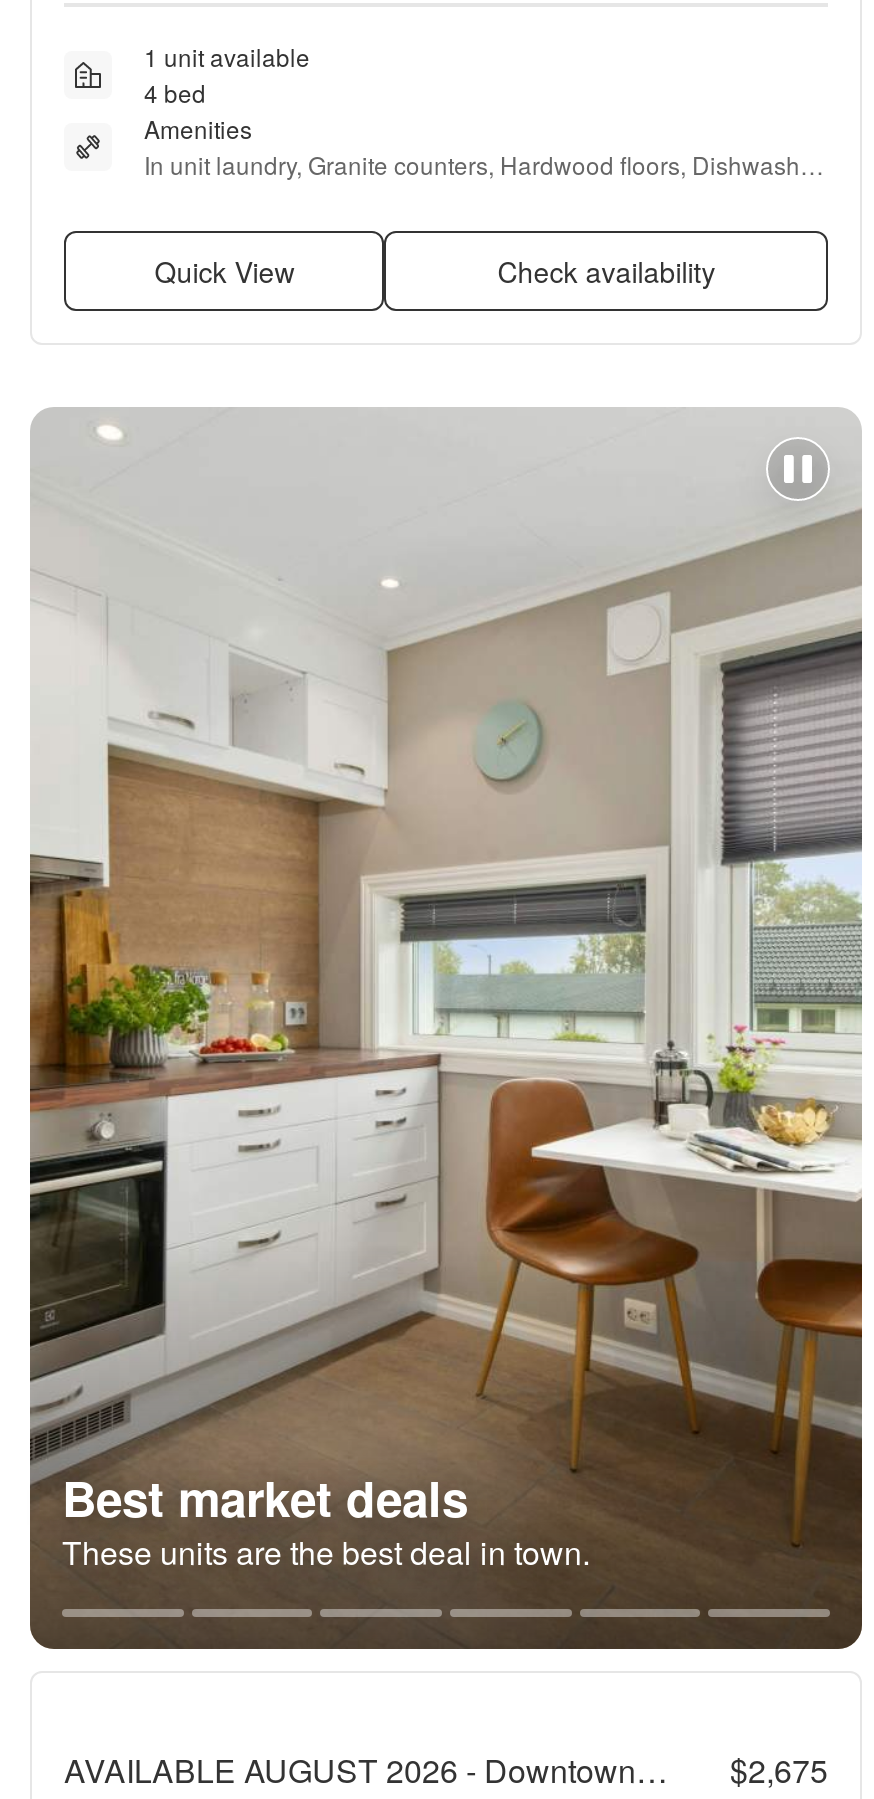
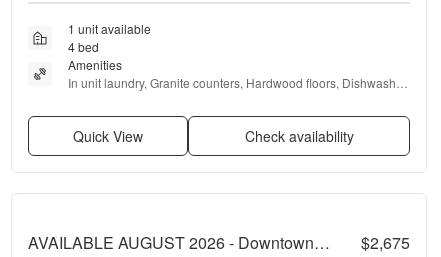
[28,407,864,1651] [image] | Best market deals | These units are the best deal in town. -> none

